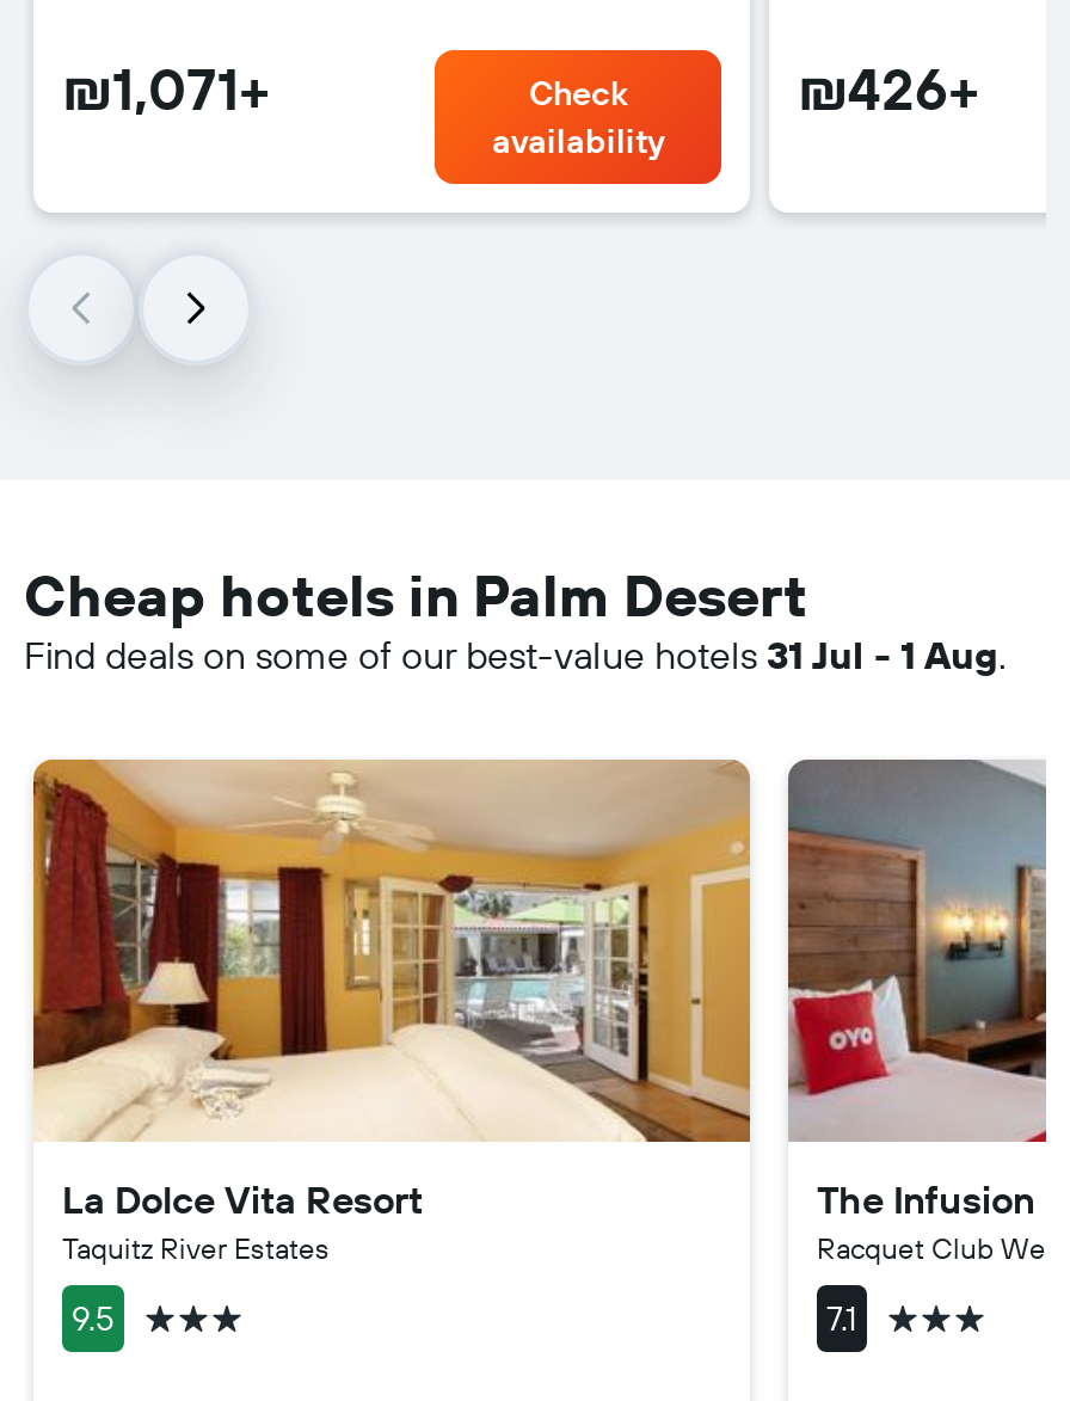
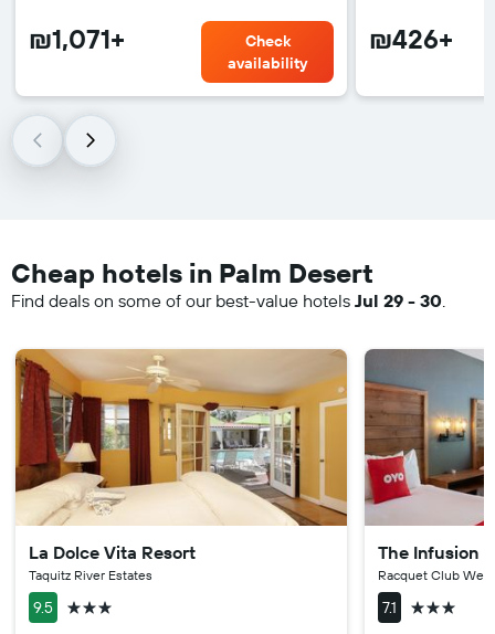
[24,631,1006,678] Find deals on some of our best-value hotels 31 Jul - 1 Aug. -> [11,289,445,311] Find deals on some of our best-value hotels Jul 29 - 30.

